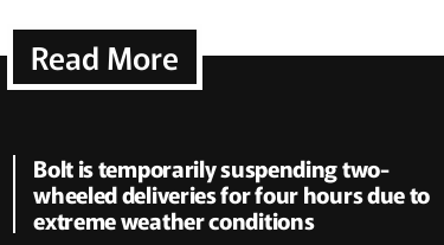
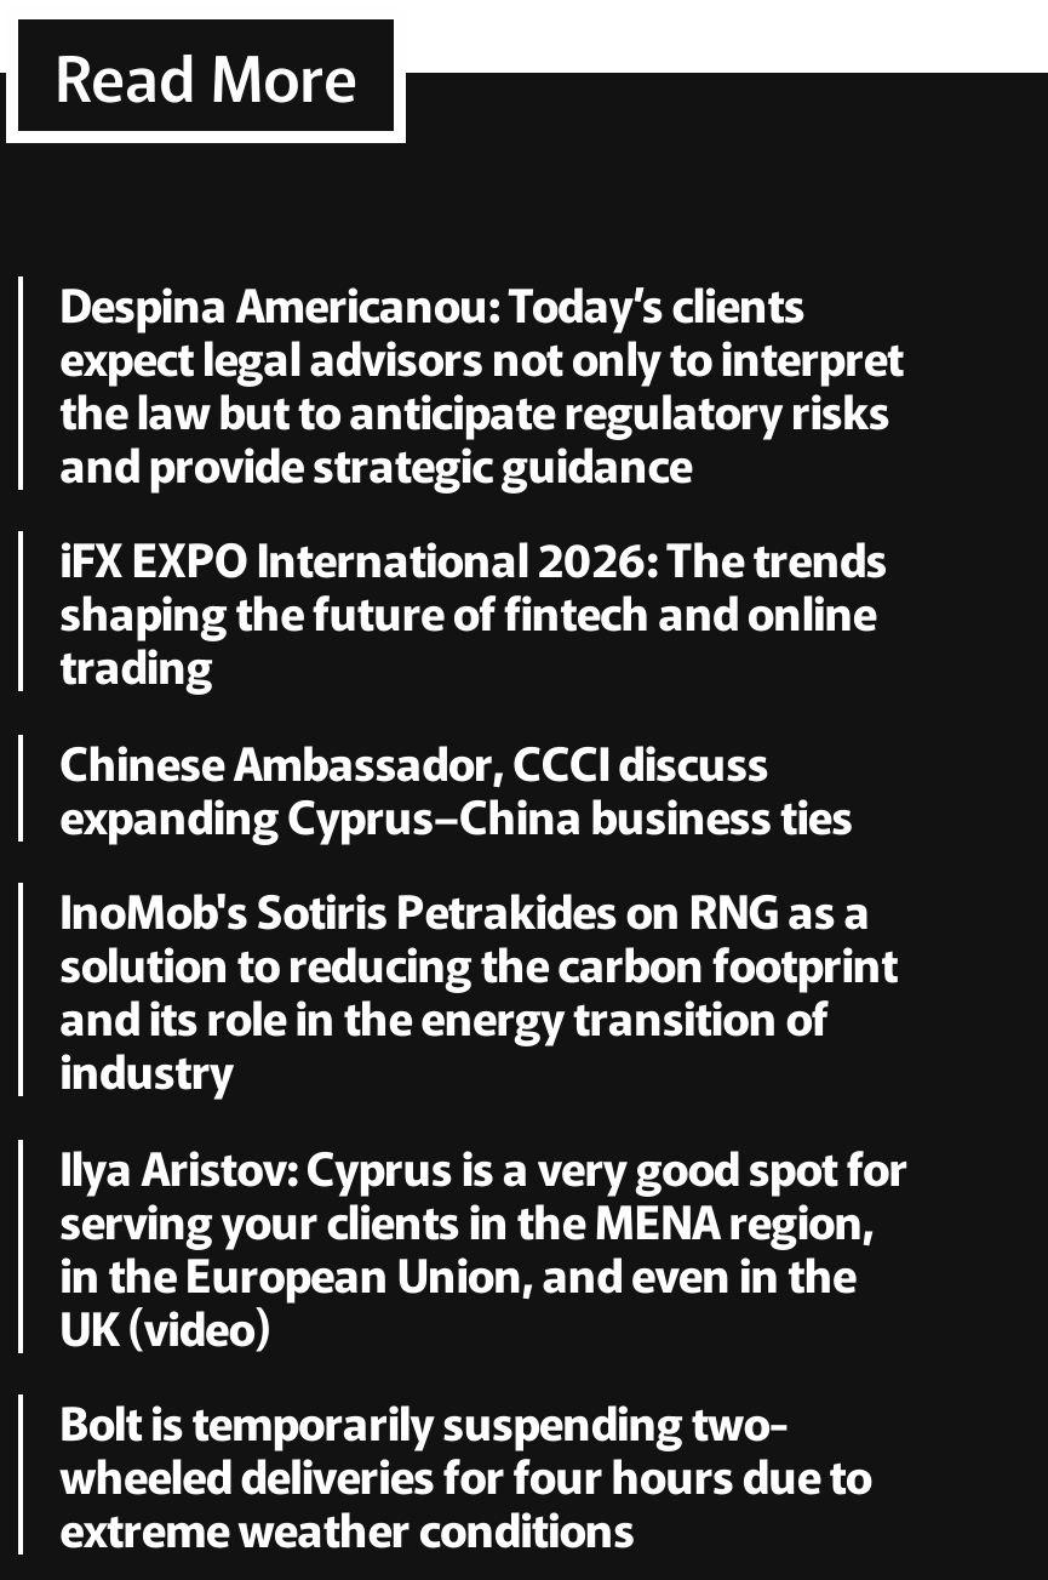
none -> [60,269,907,1358] Despina Americanou: Today’s clients | expect legal advisors not only to interpret | the law but to anticipate regulatory risks | and provide strategic guidance | iFX EXPO International 2026: The trends | shaping the future of fintech and online | trading | Chinese Ambassador, CCCI discuss | expanding Cyprus–China business ties | InoMob's Sotiris Petrakides on RNG as a | solution to reducing the carbon footprint | and its role in the energy transition of | industry | Ilya Aristov: Cyprus is a very good spot for | serving your clients in the MENA region, | in the European Union, and even in the | UK (video)

